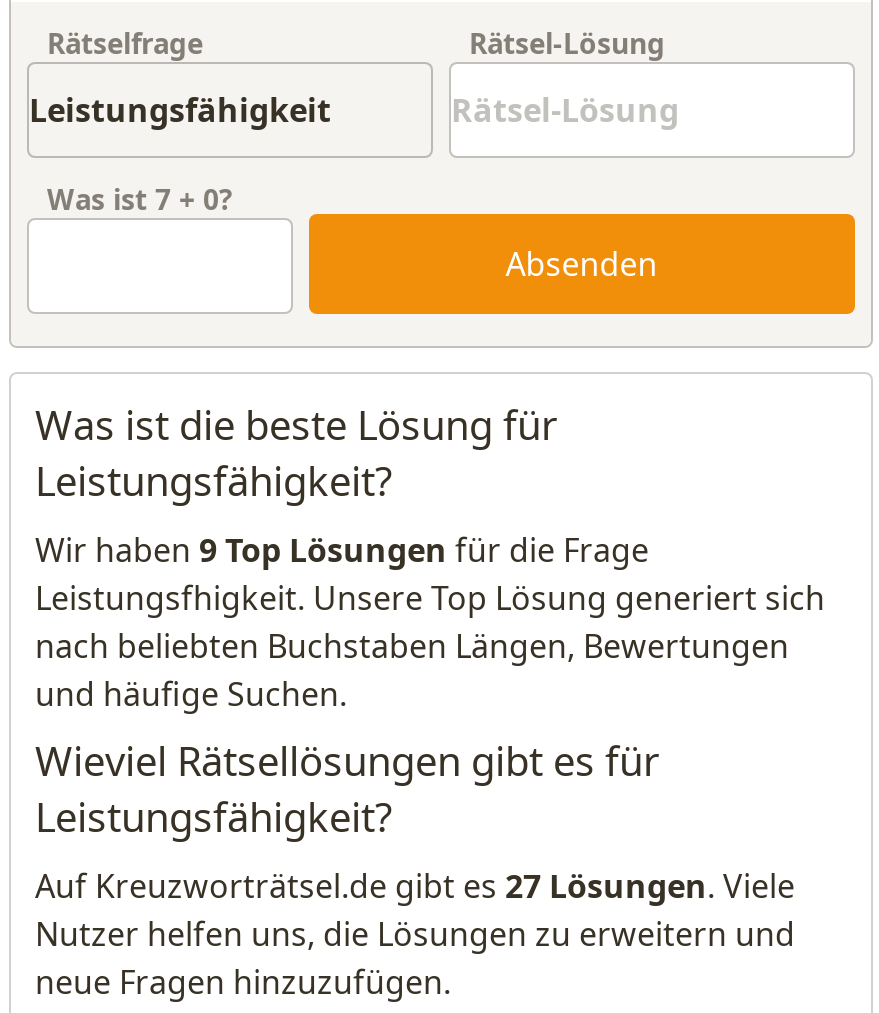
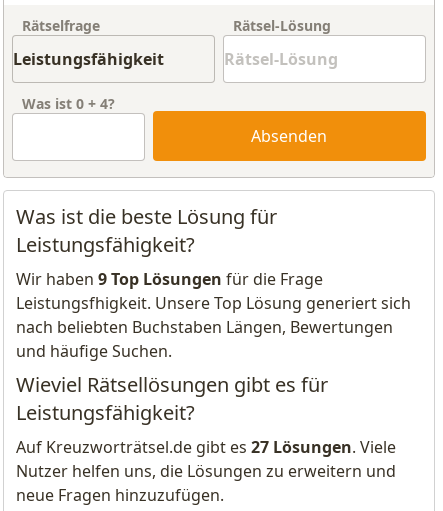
[47,180,233,218] Was ist 7 + 0? -> [22,94,115,113] Was ist 0 + 4?

